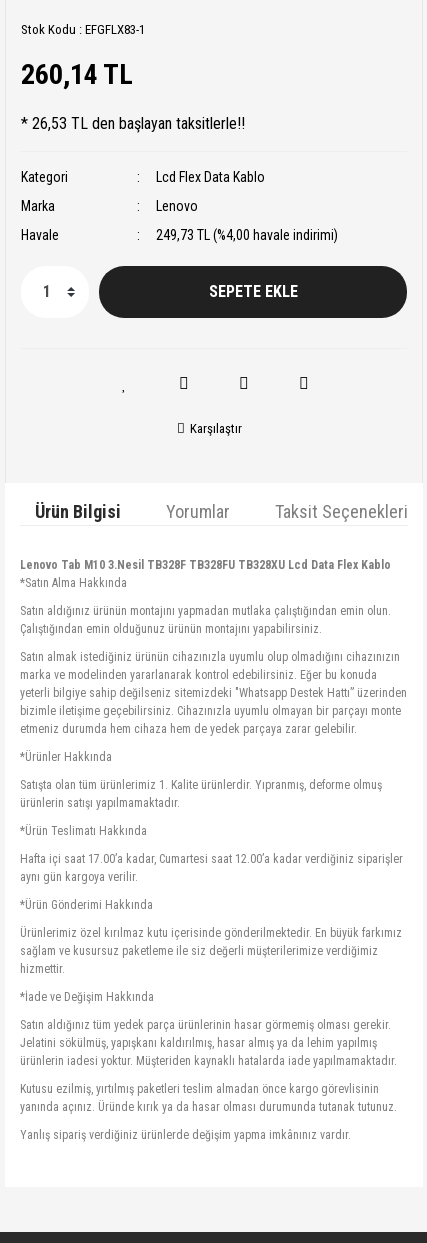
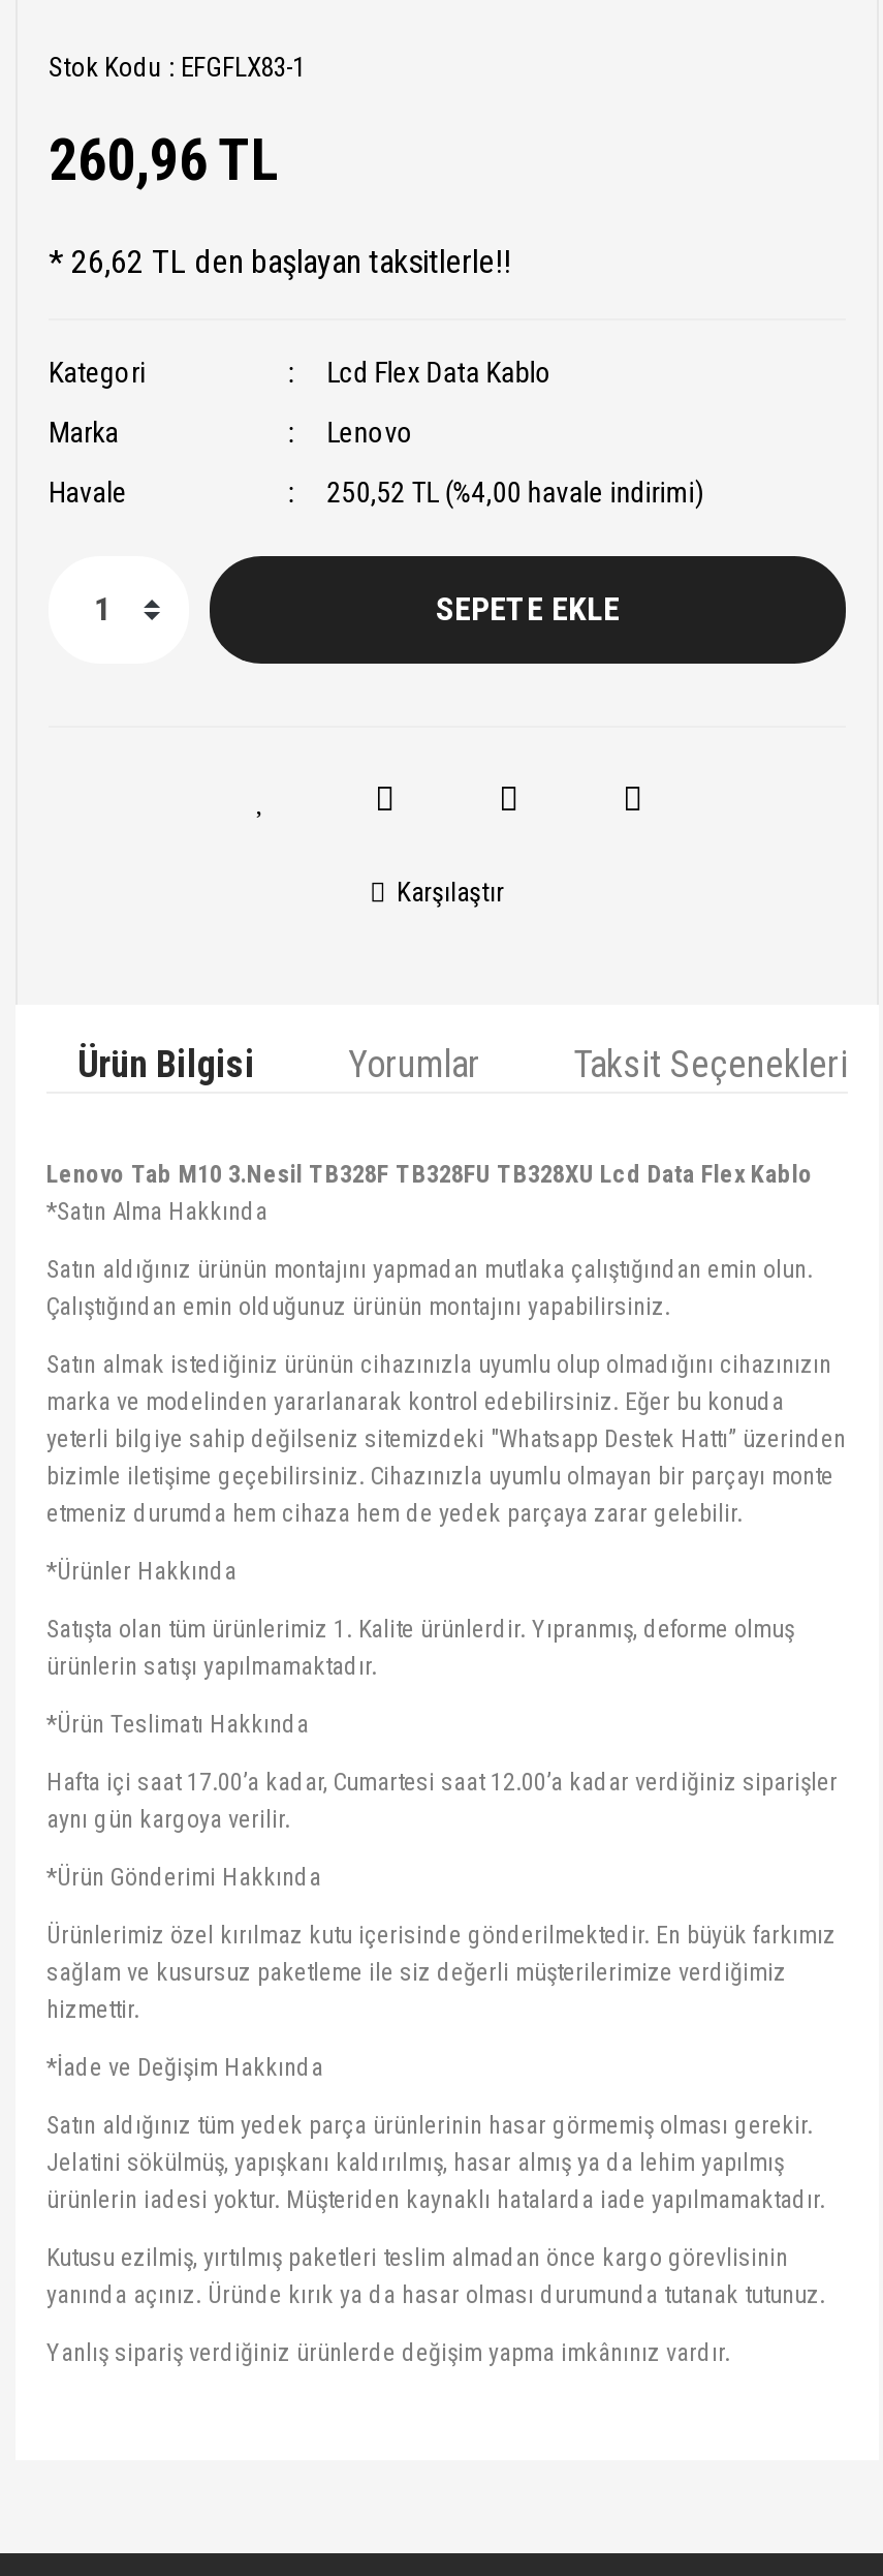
[21,58,133,91] 260,14 TL -> [49,126,280,194] 260,96 TL
[21,114,245,133] * 26,53 TL den başlayan taksitlerle!! -> [49,242,511,281] * 26,62 TL den başlayan taksitlerle!!
[156,227,338,243] 249,73 TL (%4,00 havale indirimi) -> [327,476,703,509] 250,52 TL (%4,00 havale indirimi)

